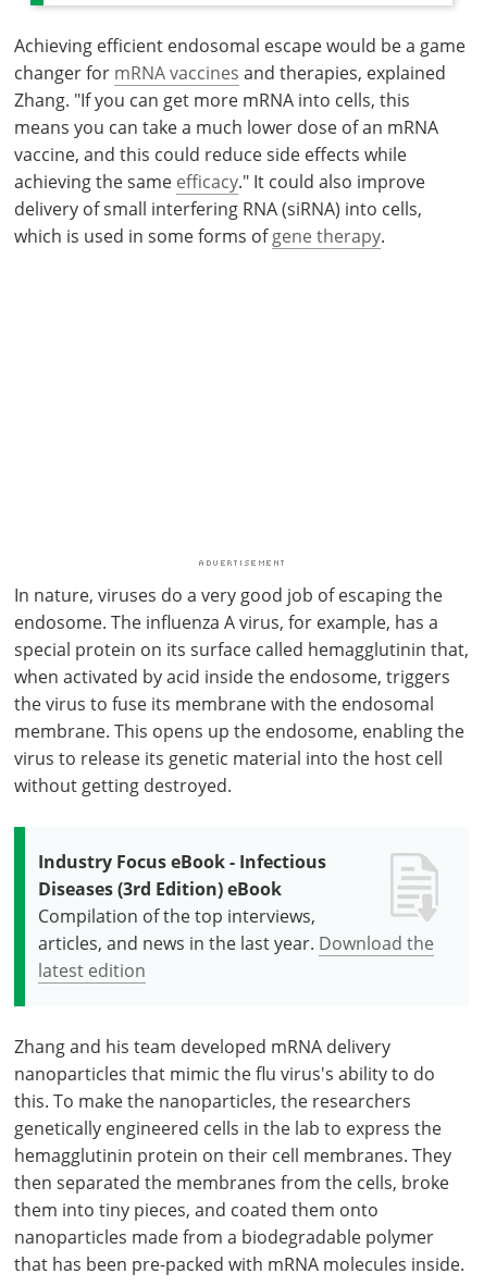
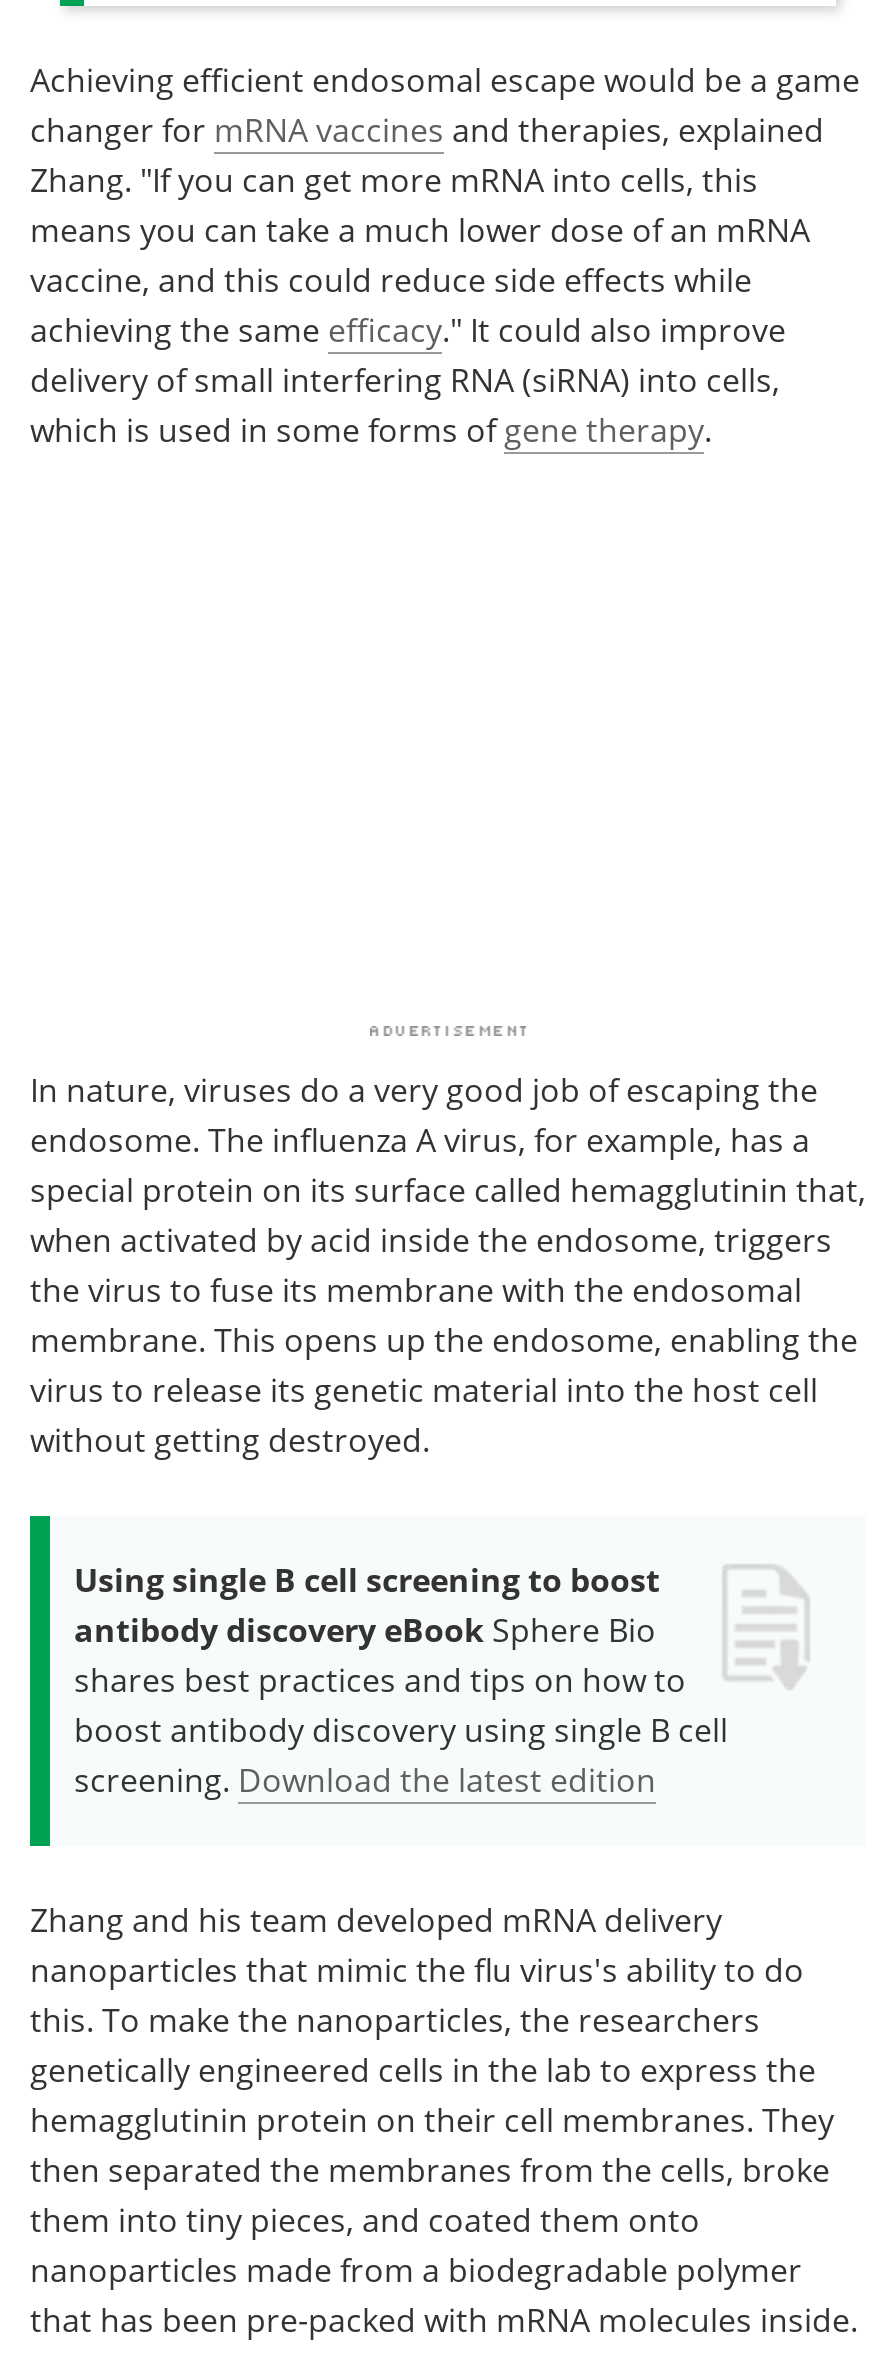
[38,850,434,982] Industry Focus eBook - Infectious | Diseases (3rd Edition) eBook | Compilation of the top interviews, | articles, and news in the last year. Download the | latest edition -> [74,1558,728,1802] Using single B cell screening to boost | antibody discovery eBook Sphere Bio | shares best practices and tips on how to | boost antibody discovery using single B cell | screening. Download the latest edition

